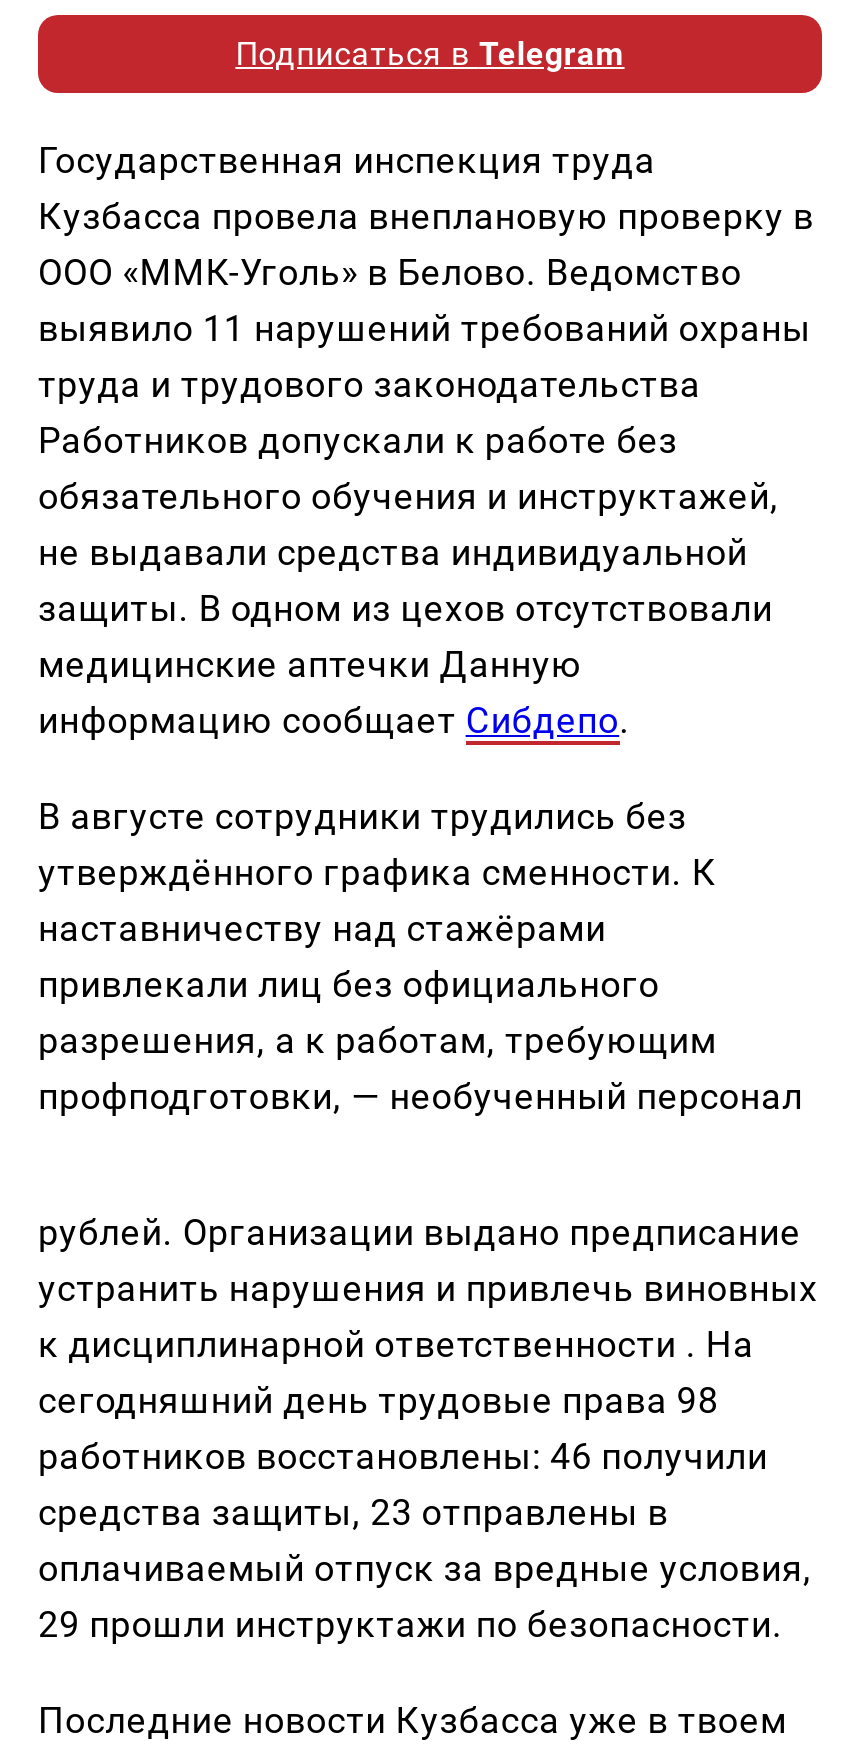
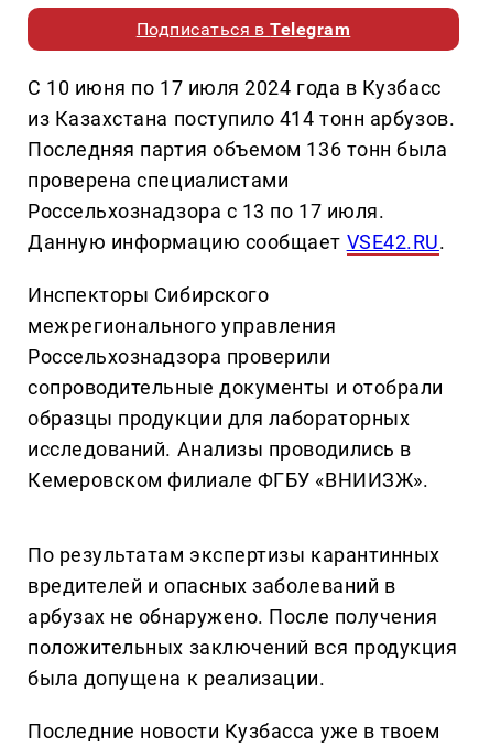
[38,139,814,741] Государственная инспекция труда | Кузбасса провела внеплановую проверку в | ООО «ММК-Уголь» в Белово. Ведомство | выявило 11 нарушений требований охраны | труда и трудового законодательства | Работников допускали к работе без | обязательного обучения и инструктажей, | не выдавали средства индивидуальной | защиты. В одном из цехов отсутствовали | медицинские аптечки Данную | информацию сообщает Сибдепо. -> [28,76,455,254] С 10 июня по 17 июля 2024 года в Кузбасс | из Казахстана поступило 414 тонн арбузов. | Последняя партия объемом 136 тонн была | проверена специалистами | Россельхознадзора с 13 по 17 июля. | Данную информацию сообщает VSE42.RU.
[38,795,803,1117] В августе сотрудники трудились без | утверждённого графика сменности. К | наставничеству над стажёрами | привлекали лиц без официального | разрешения, а к работам, требующим | профподготовки, — необученный персонал -> [28,283,444,492] Инспекторы Сибирского | межрегионального управления | Россельхознадзора проверили | сопроводительные документы и отобрали | образцы продукции для лабораторных | исследований. Анализы проводились в | Кемеровском филиале ФГБУ «ВНИИЗЖ».
[38,1211,818,1645] рублей. Организации выдано предписание | устранить нарушения и привлечь виновных | к дисциплинарной ответственности . На | сегодняшний день трудовые права 98 | работников восстановлены: 46 получили | средства защиты, 23 отправлены в | оплачиваемый отпуск за вредные условия, | 29 прошли инструктажи по безопасности. -> [28,543,458,690] По результатам экспертизы карантинных | вредителей и опасных заболеваний в | арбузах не обнаружено. После получения | положительных заключений вся продукция | была допущена к реализации.

